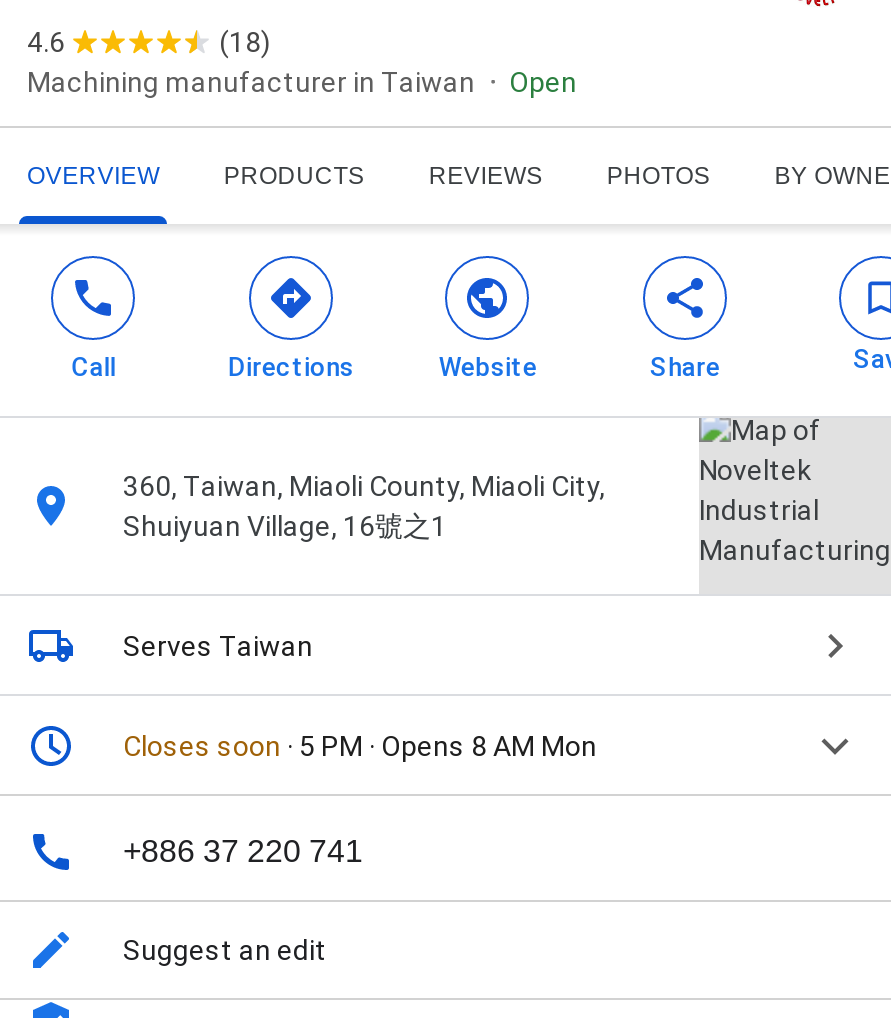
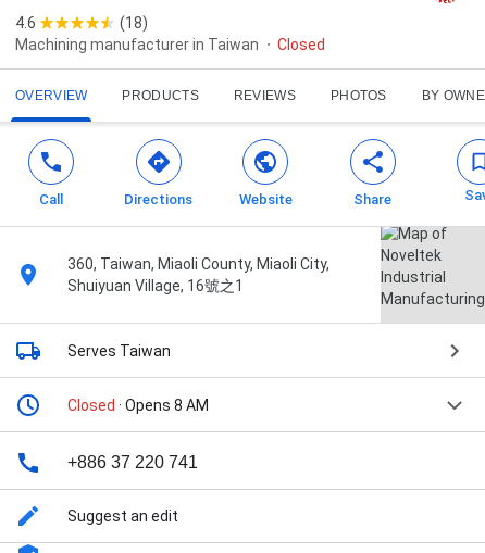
[509,66,577,98] Open -> [277,36,325,53] Closed
[123,730,597,762] Closes soon · 5 PM · Opens 8 AM Mon -> [67,397,209,414] Closed · Opens 8 AM

